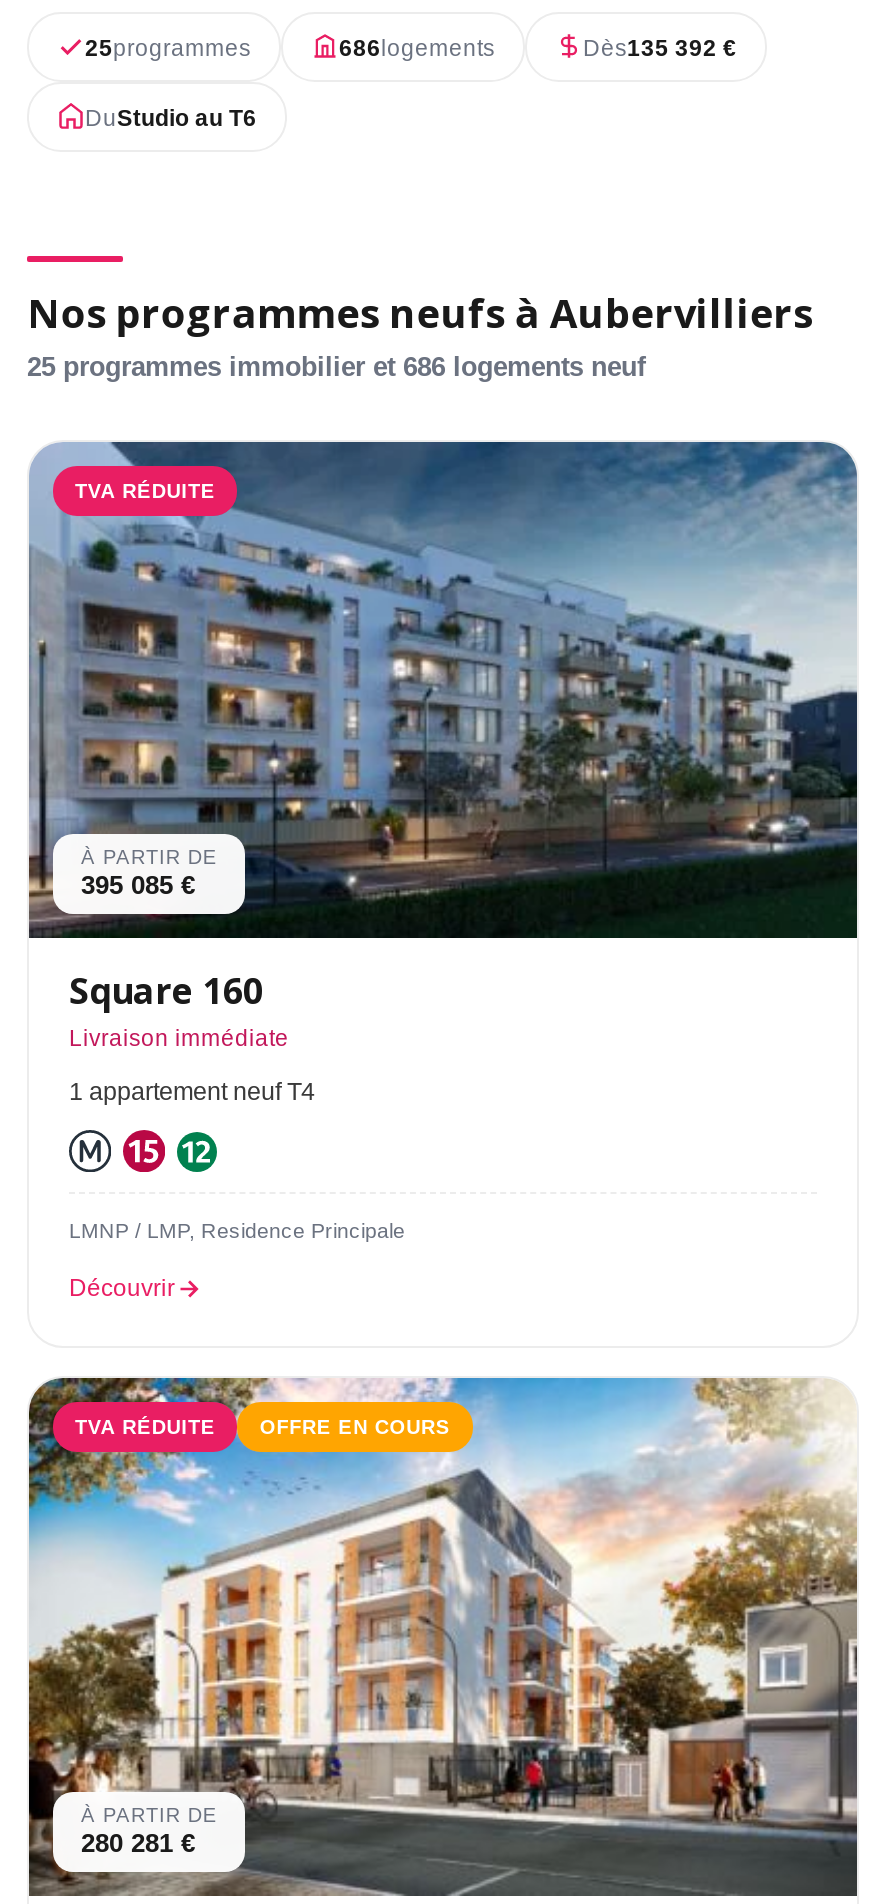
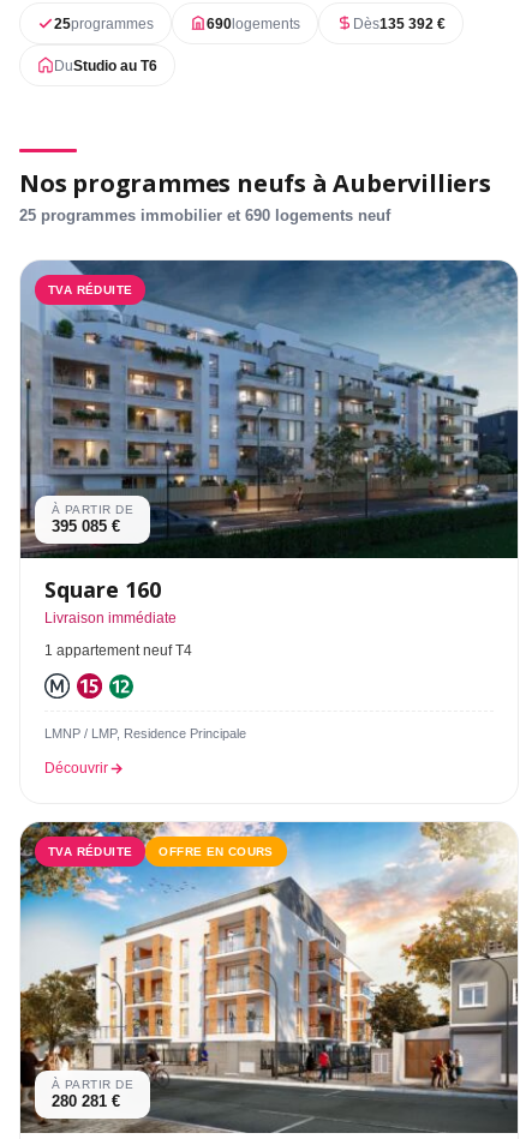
[339,34,495,60] 686logements -> [207,15,300,31] 690logements
[27,352,645,382] 25 programmes immobilier et 686 logements neuf -> [19,206,390,224] 25 programmes immobilier et 690 logements neuf

